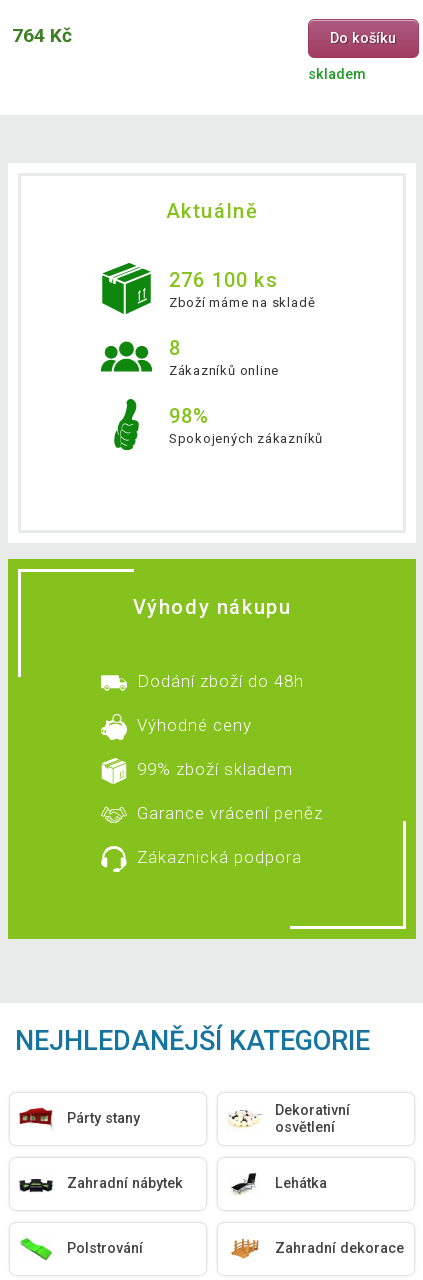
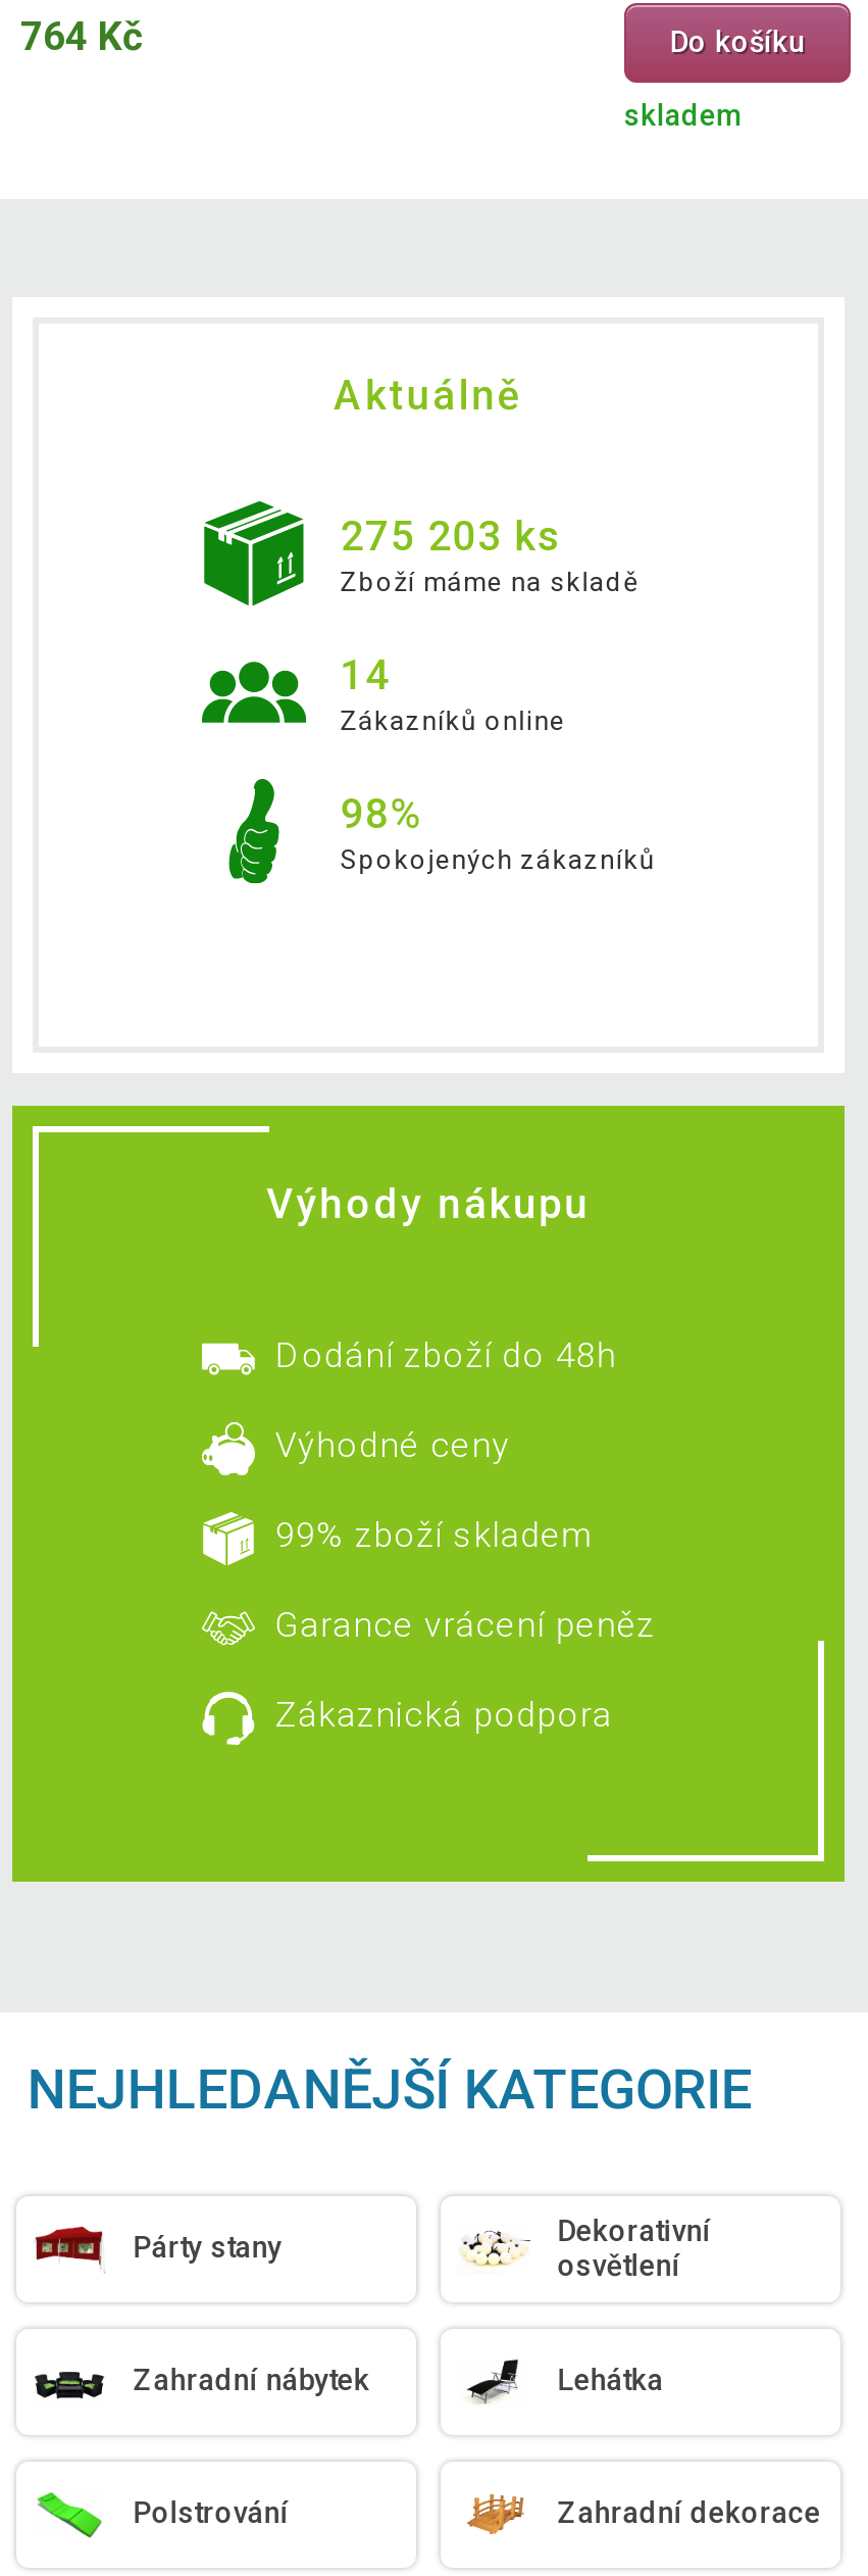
[169,268,278,292] 276 100 ks -> [340,512,563,561] 275 203 ks
[169,336,181,360] 8 -> [340,651,390,700] 14

